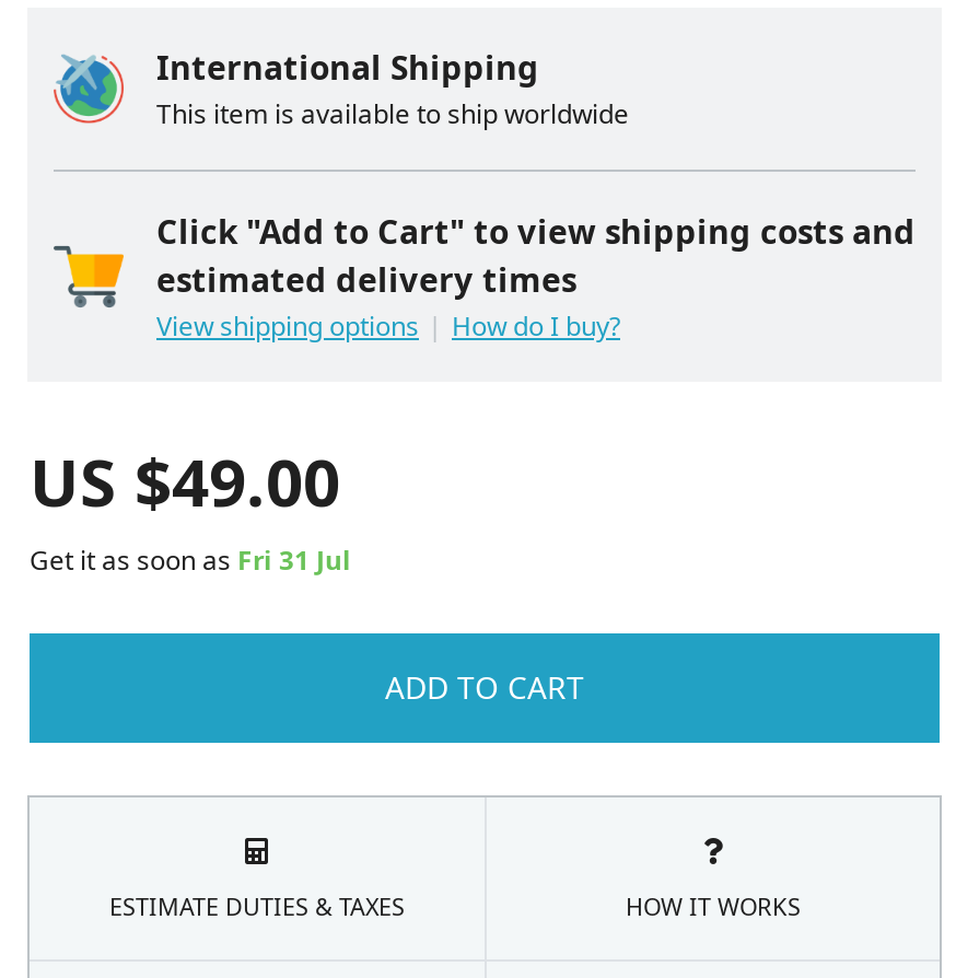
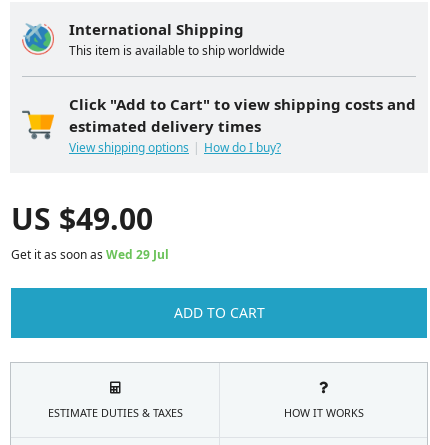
[30,542,351,579] Get it as soon as Fri 31 Jul -> [11,245,169,262] Get it as soon as Wed 29 Jul

